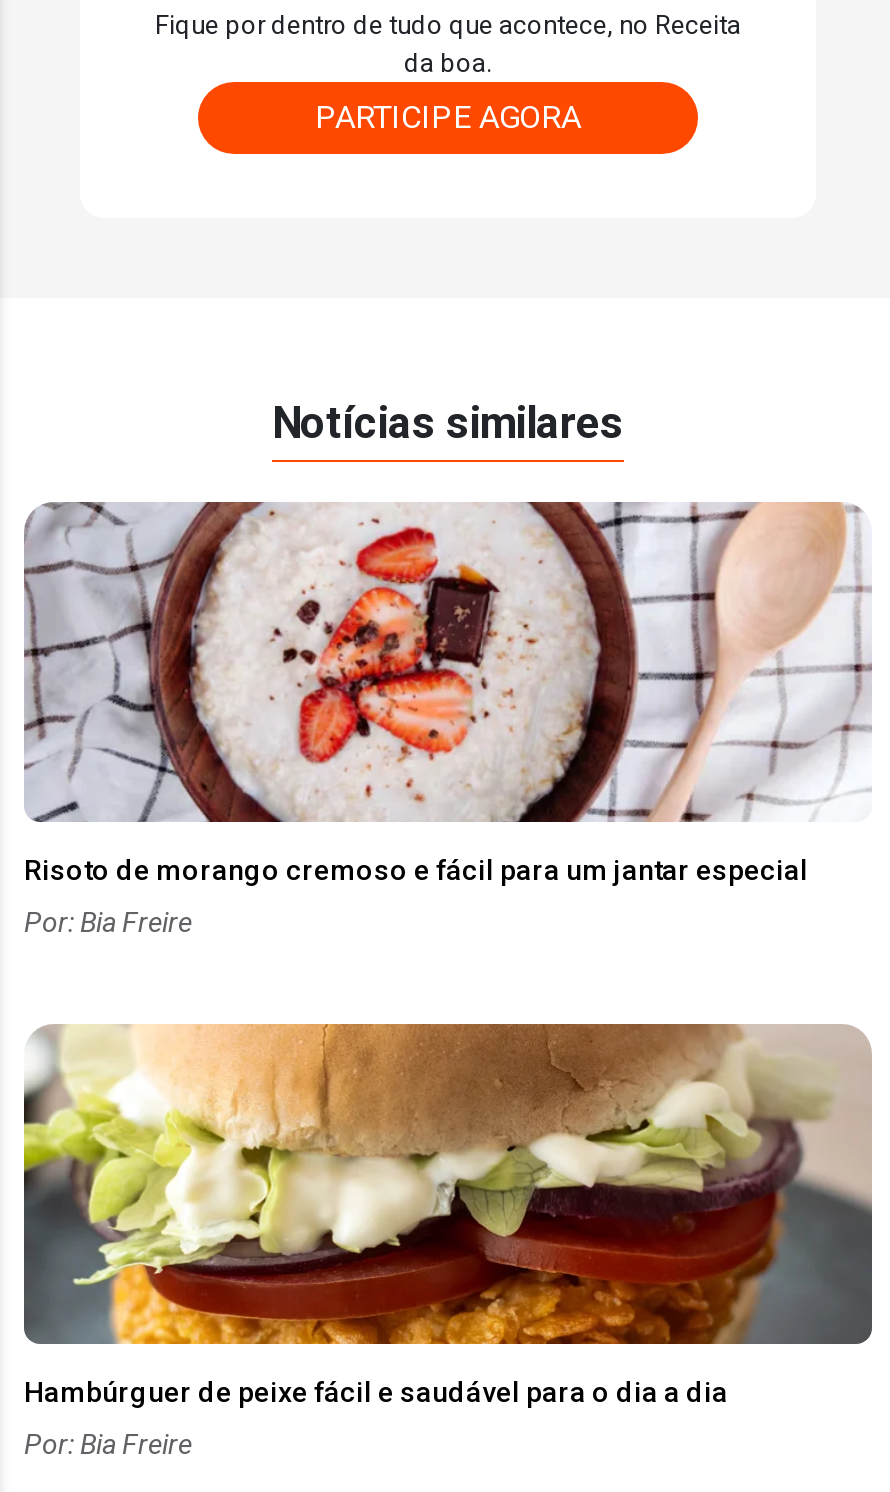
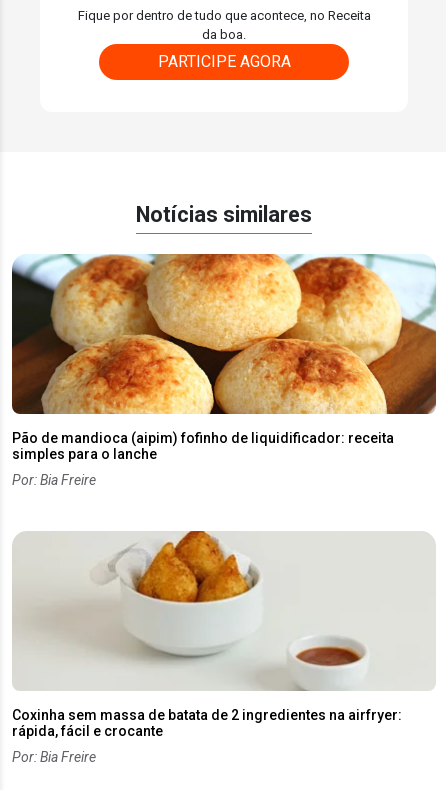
[24,500,872,885] [image] | Risoto de morango cremoso e fácil para um jantar especial -> [11,253,437,462] [image] | Pão de mandioca (aipim) fofinho de liquidificador: receita | simples para o lanche
[22,1022,874,1407] [image] | Hambúrguer de peixe fácil e saudável para o dia a dia -> [12,532,436,739] [image] | Coxinha sem massa de batata de 2 ingredientes na airfryer: | rápida, fácil e crocante

